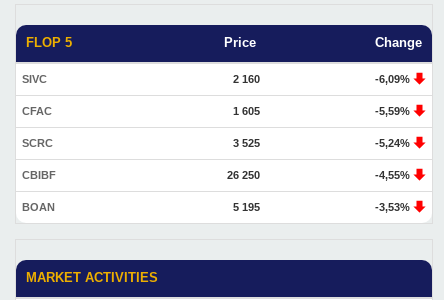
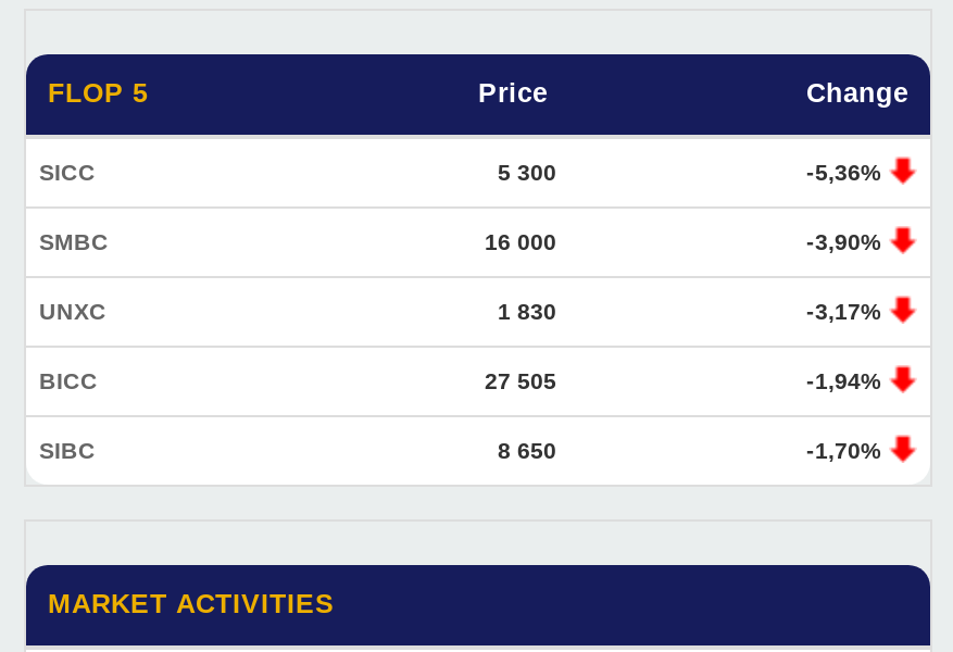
[22,73,413,85] SIVC | 2 160 | -6,09% -> [39,160,889,186] SICC | 5 300 | -5,36%
[22,105,413,117] CFAC | 1 605 | -5,59% -> [39,229,889,255] SMBC | 16 000 | -3,90%
[22,137,413,149] SCRC | 3 525 | -5,24% -> [39,299,889,325] UNXC | 1 830 | -3,17%
[22,169,413,181] CBIBF | 26 250 | -4,55% -> [39,368,889,394] BICC | 27 505 | -1,94%
[22,201,413,213] BOAN | 5 195 | -3,53% -> [39,438,889,464] SIBC | 8 650 | -1,70%

